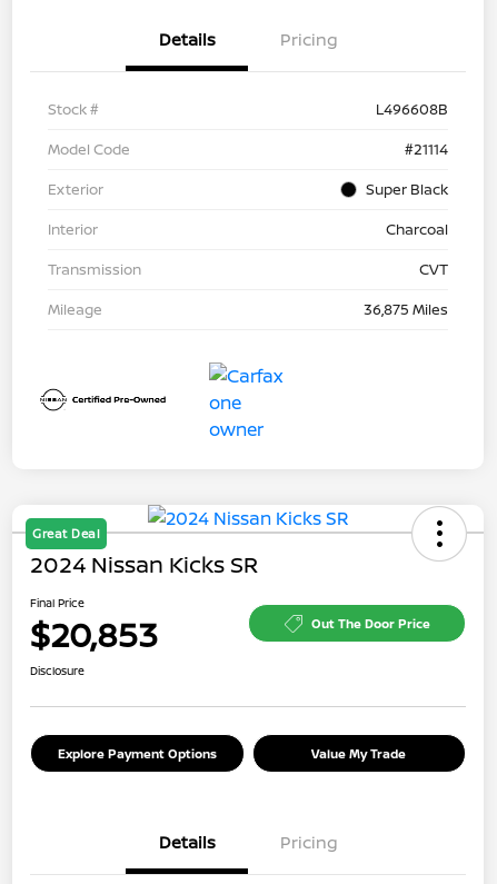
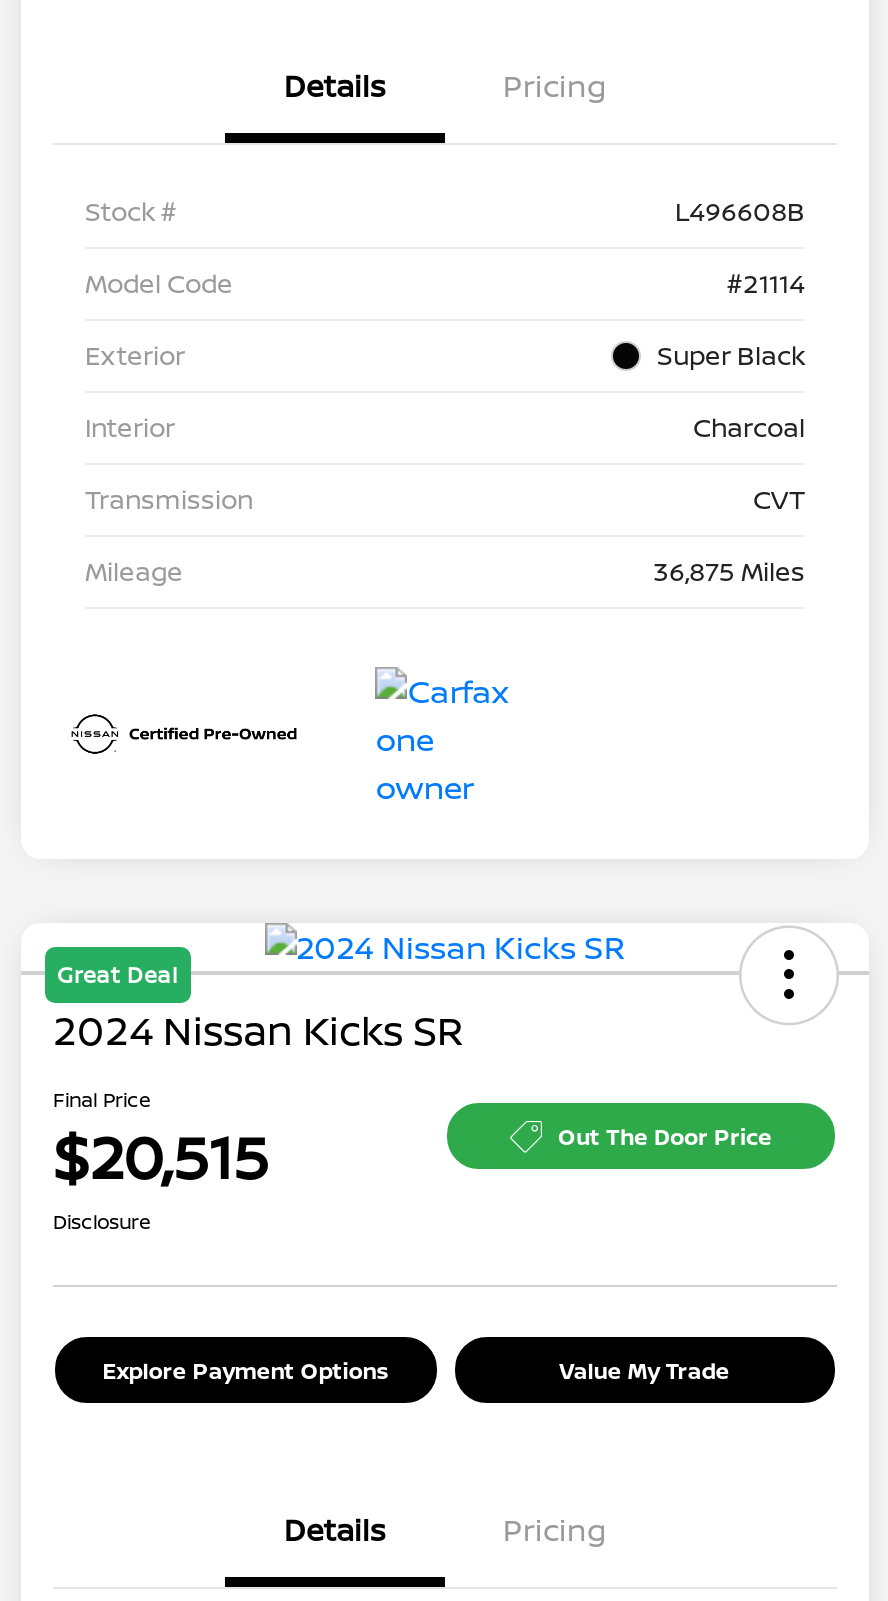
[30,611,158,657] $20,853 -> [53,1115,269,1197] $20,515

